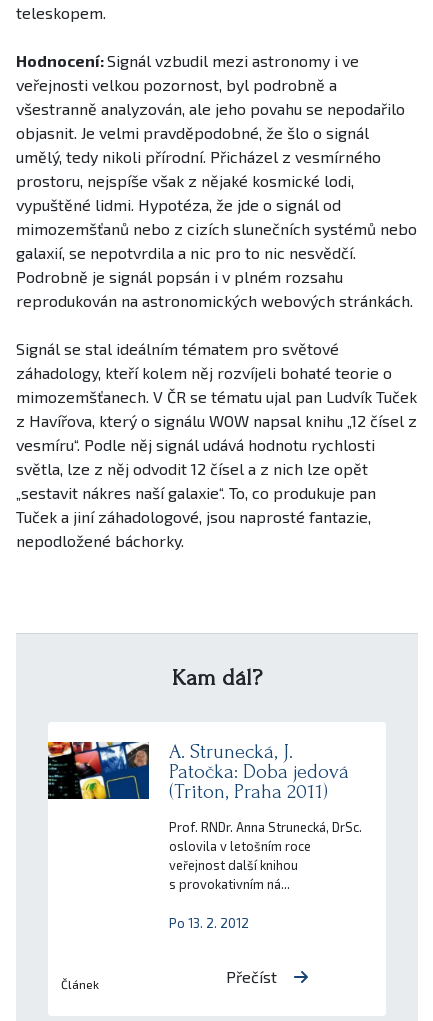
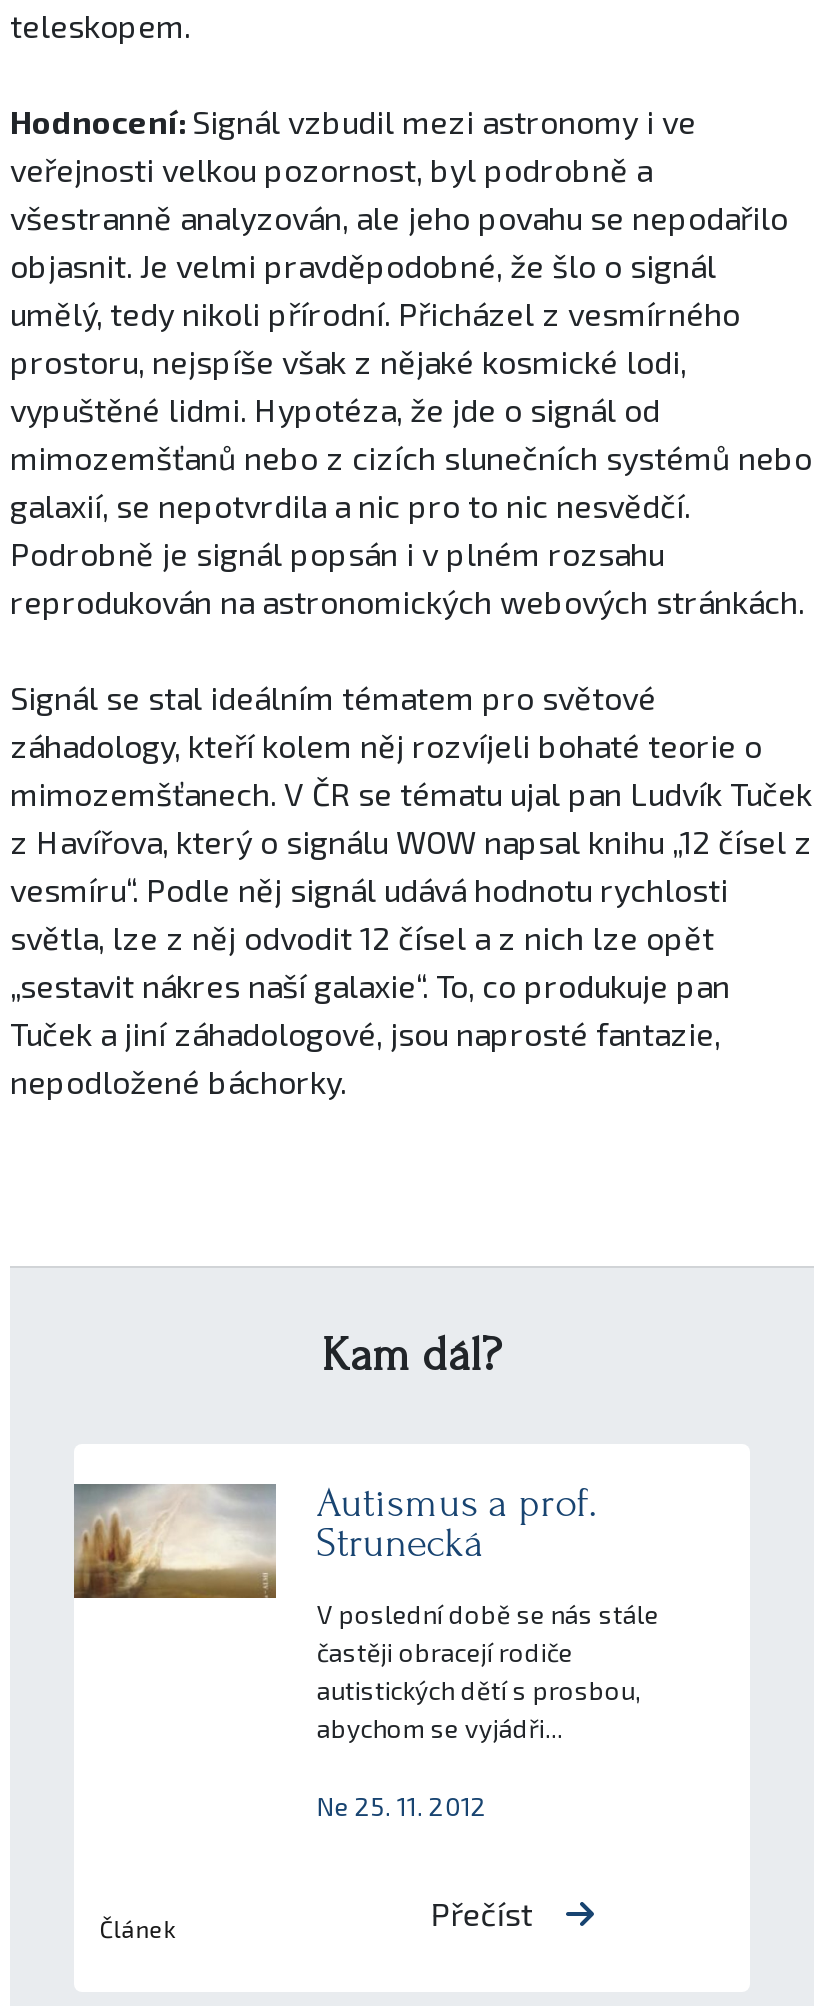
[47,740,349,803] [image] | A. Strunecká, J. | Patočka: Doba jedová | (Triton, Praha 2011) -> [72,1481,597,1600] [image] | Autismus a prof. | Strunecká
[169,819,362,892] Prof. RNDr. Anna Strunecká, DrSc. | oslovila v letošním roce | veřejnost další knihou | s provokativním ná... -> [317,1599,659,1745] V poslední době se nás stále | častěji obracejí rodiče | autistických dětí s prosbou, | abychom se vyjádři...
[169,915,249,931] Po 13. 2. 2012 -> [317,1791,487,1823] Ne 25. 11. 2012

